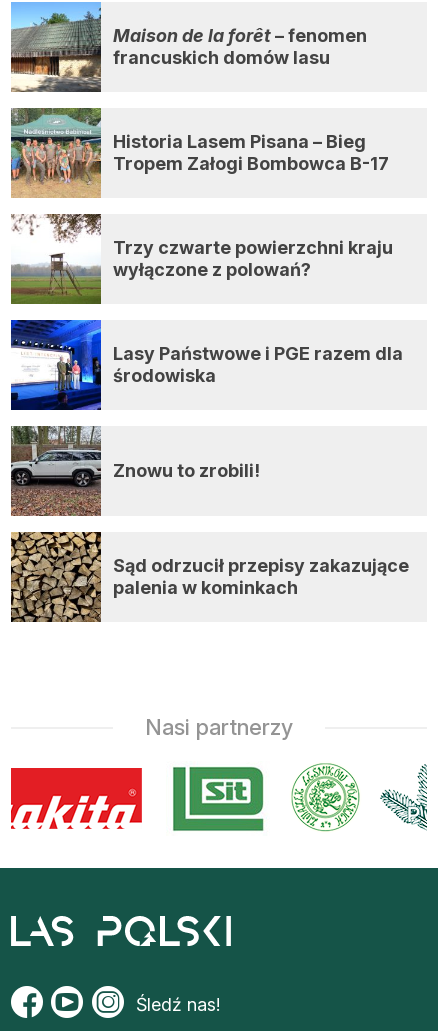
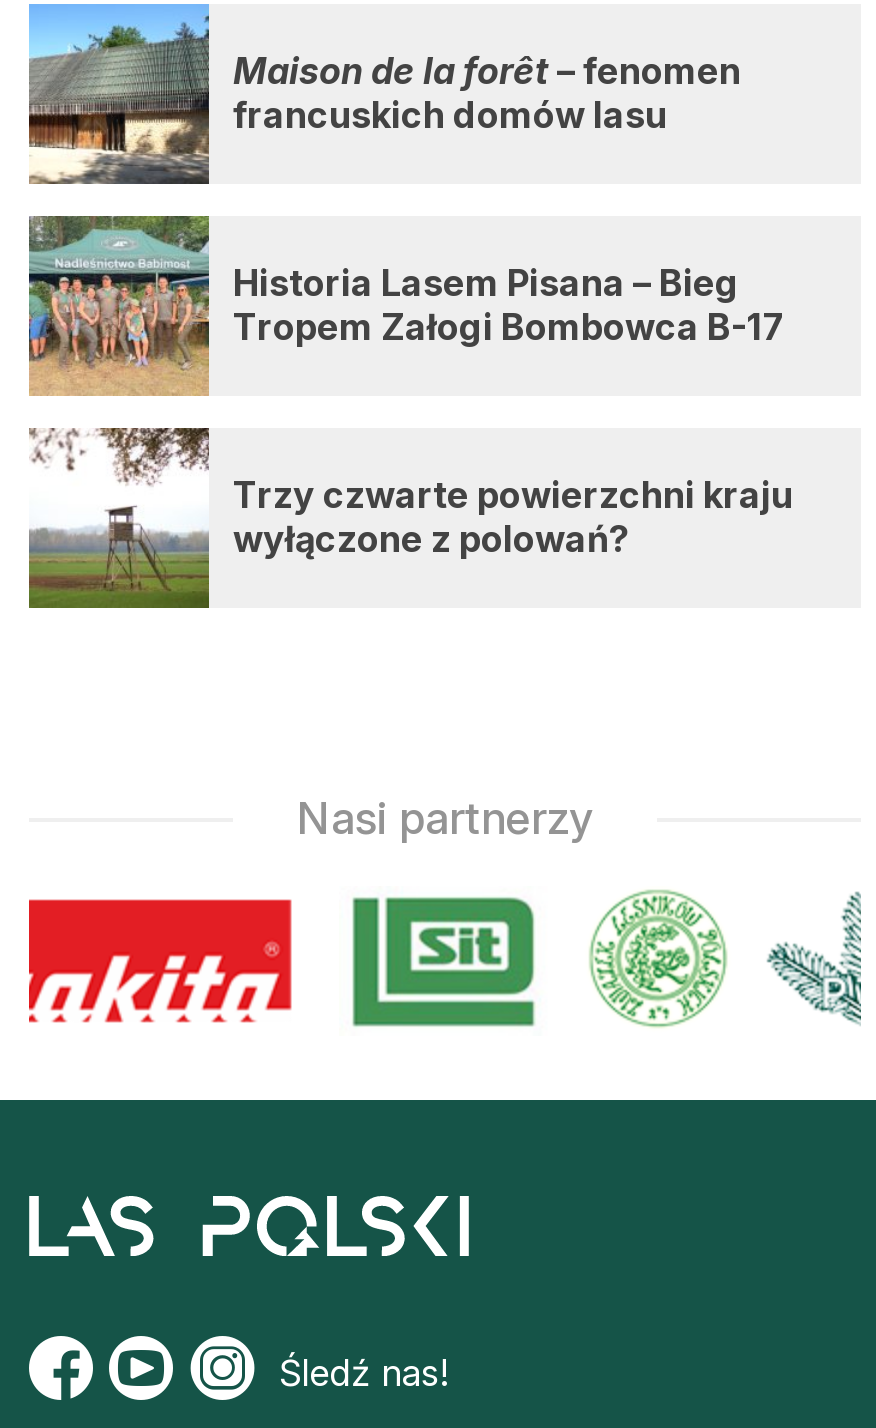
[10,319,403,411] [image] | Lasy Państwowe i PGE razem dla | środowiska -> none
[10,426,260,517] [image] | Znowu to zrobili! -> none
[10,531,409,623] [image] | Sąd odrzucił przepisy zakazujące | palenia w kominkach -> none

